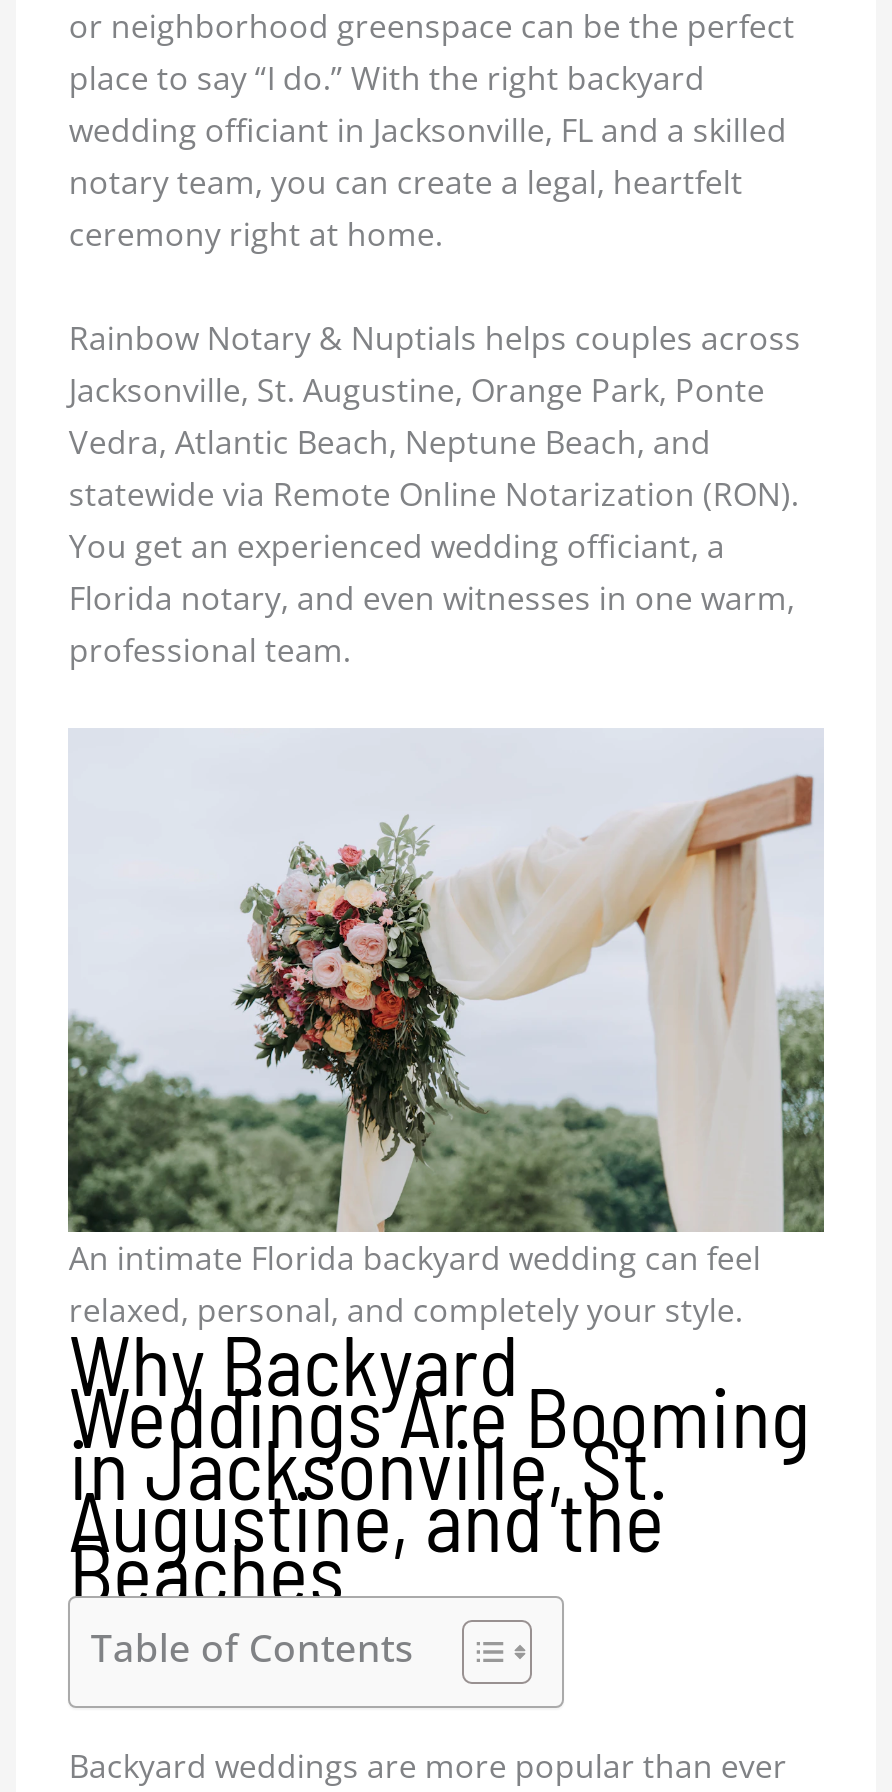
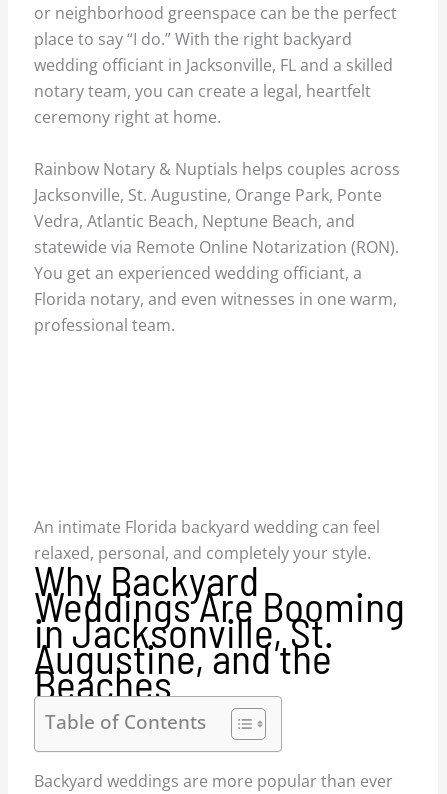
[66,730,826,1234] [image] -> none

